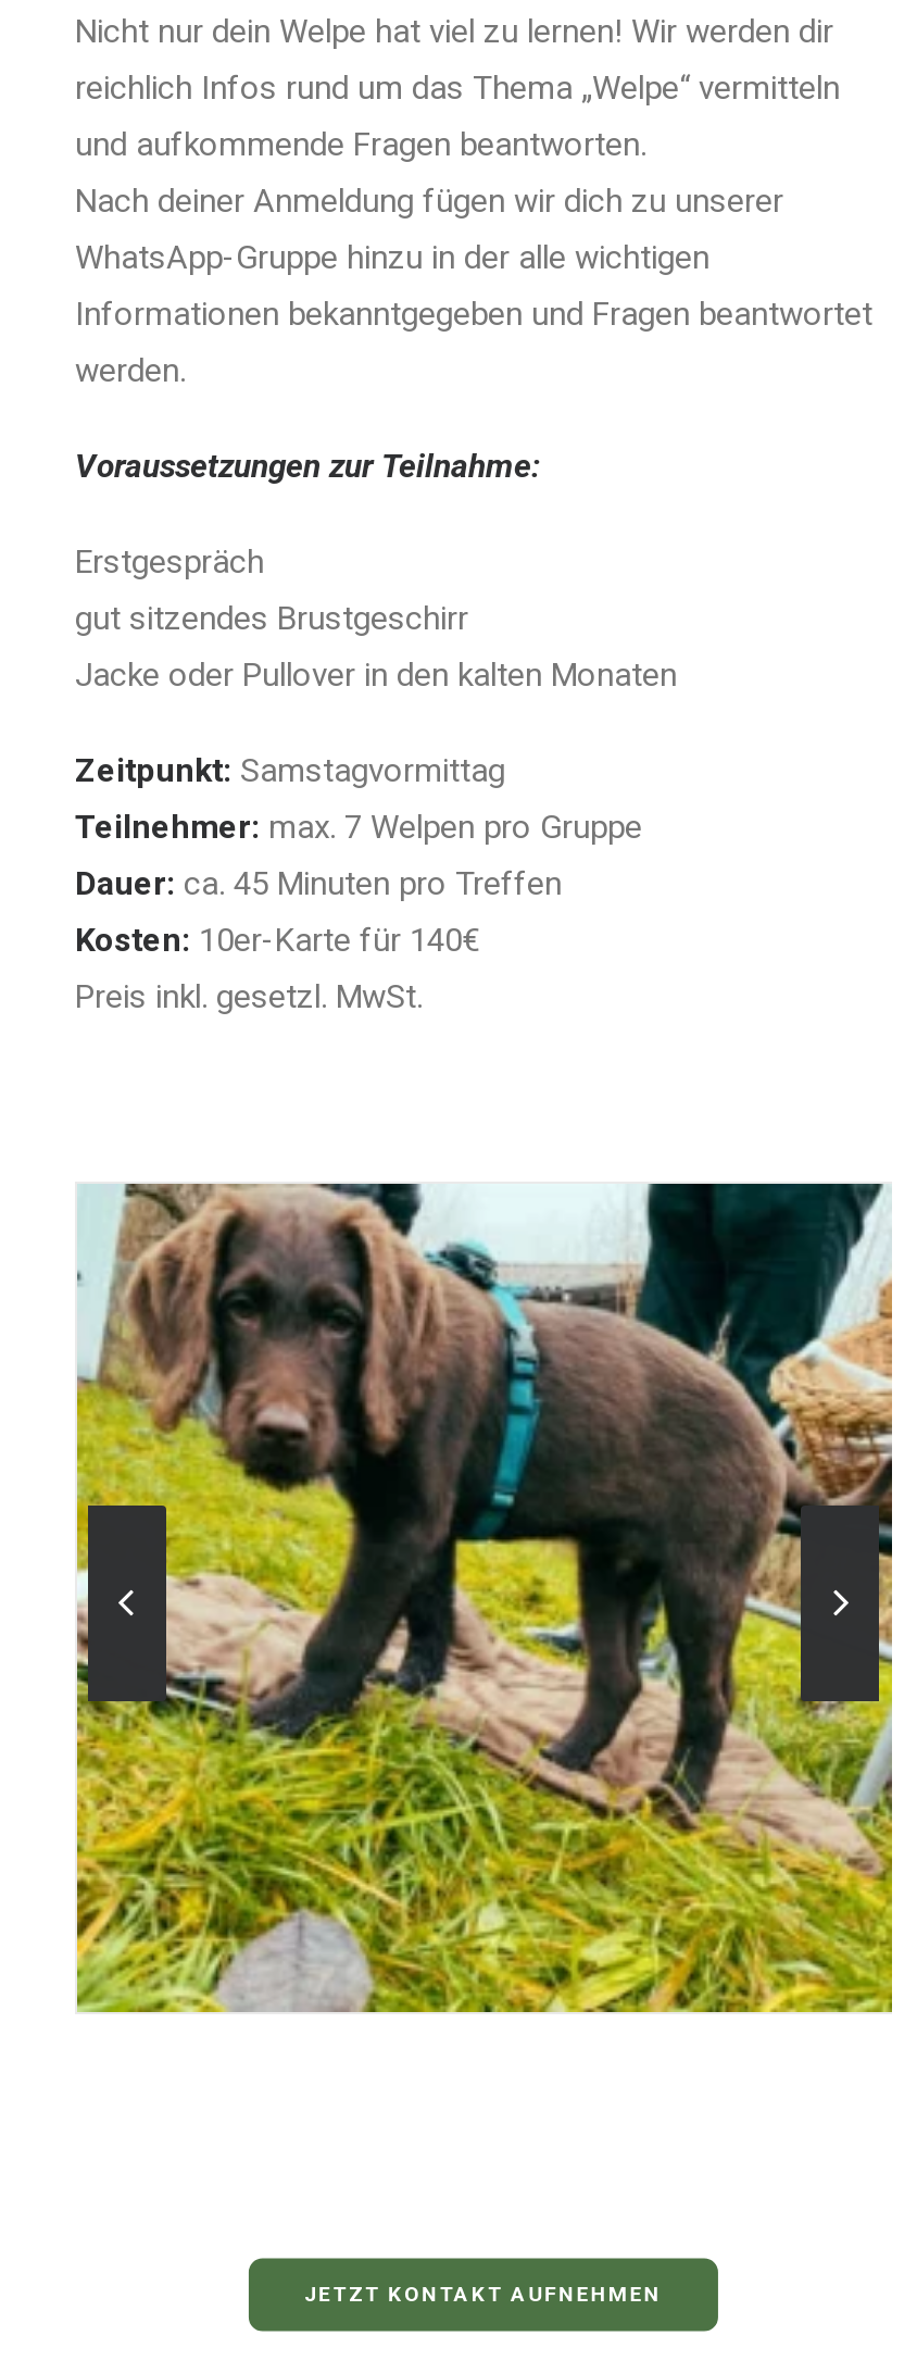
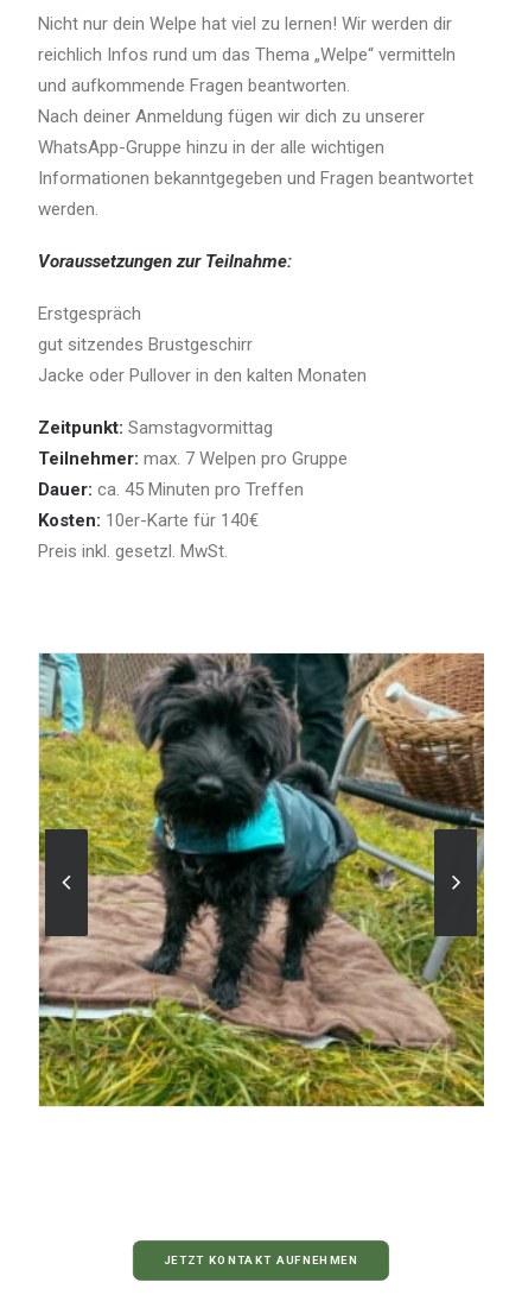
[75,1182,894,2014] [image] -> [38,652,485,1107] [image]

